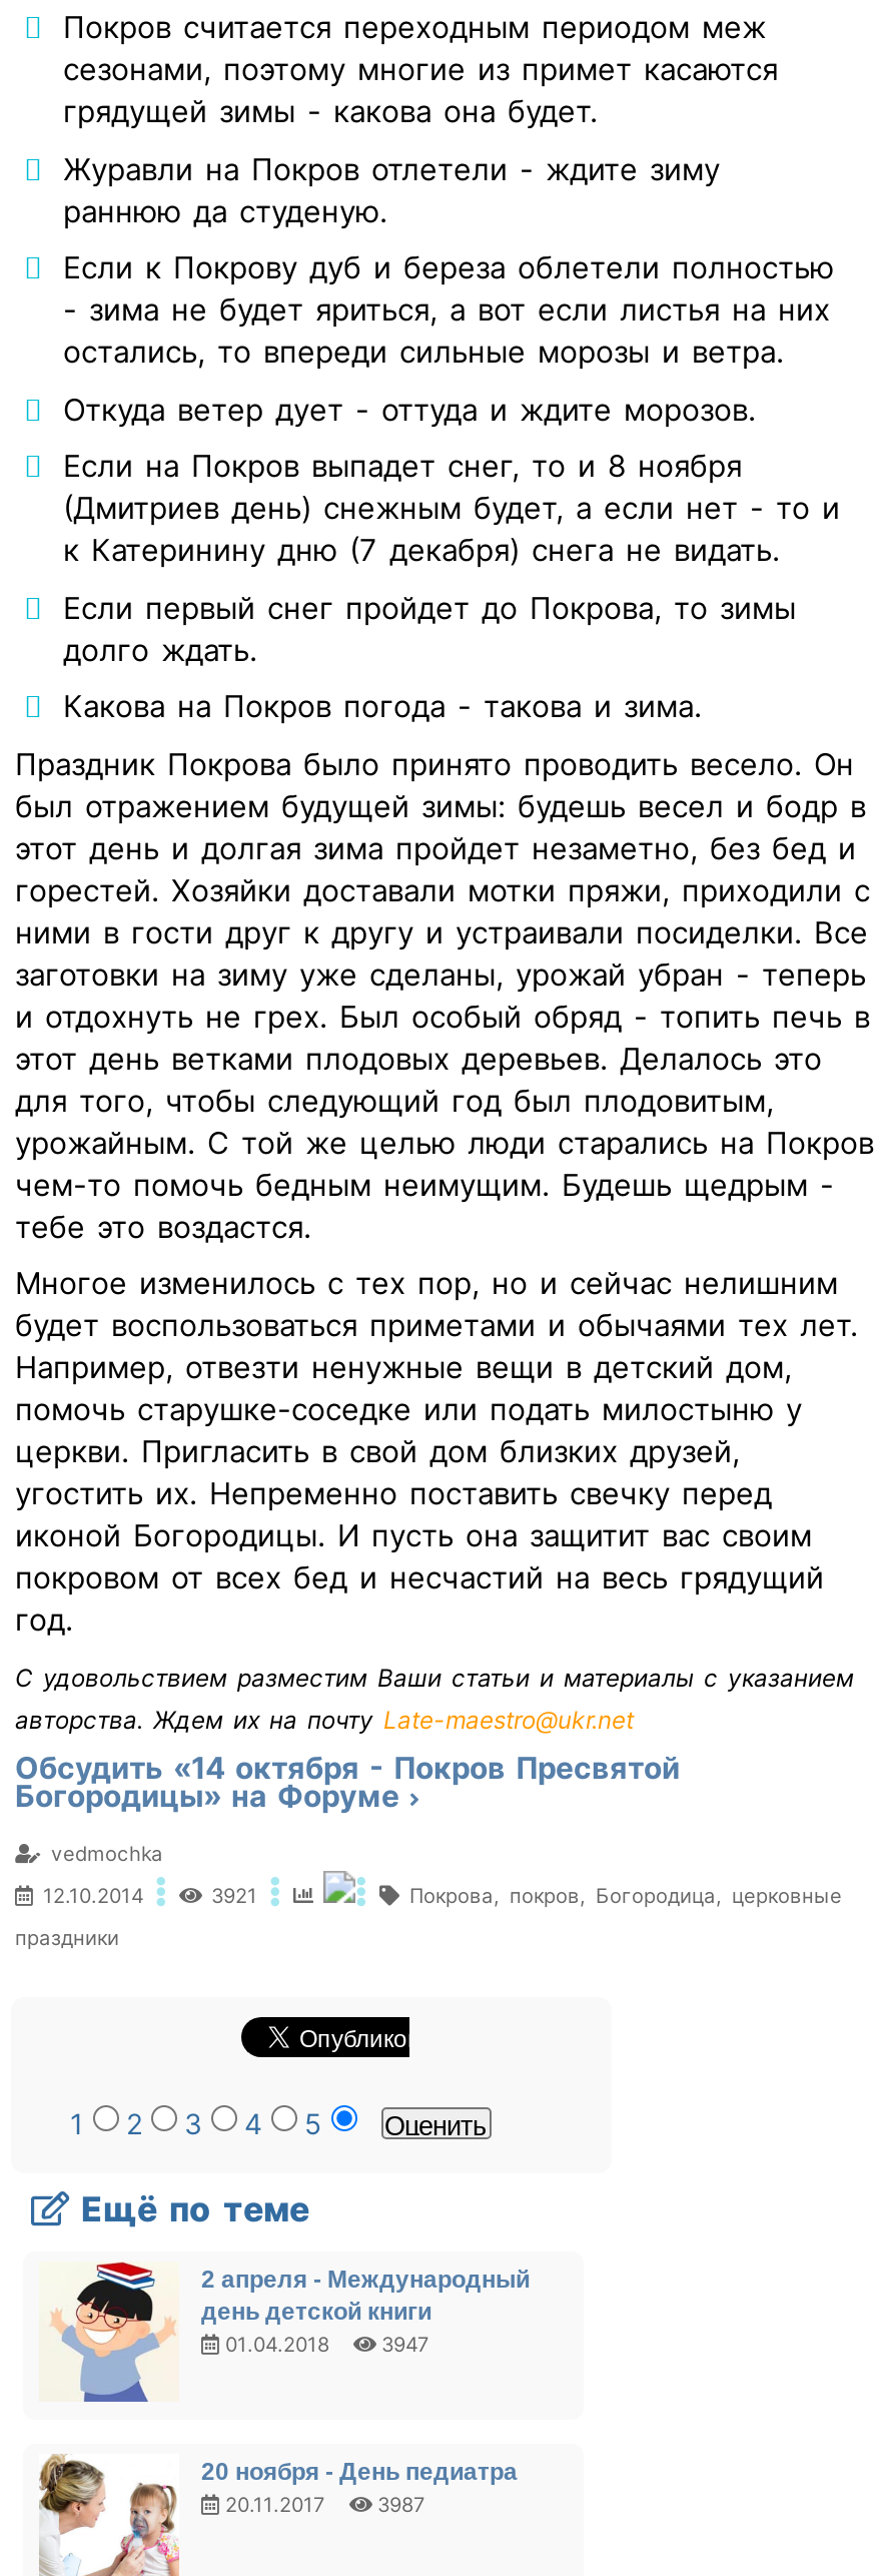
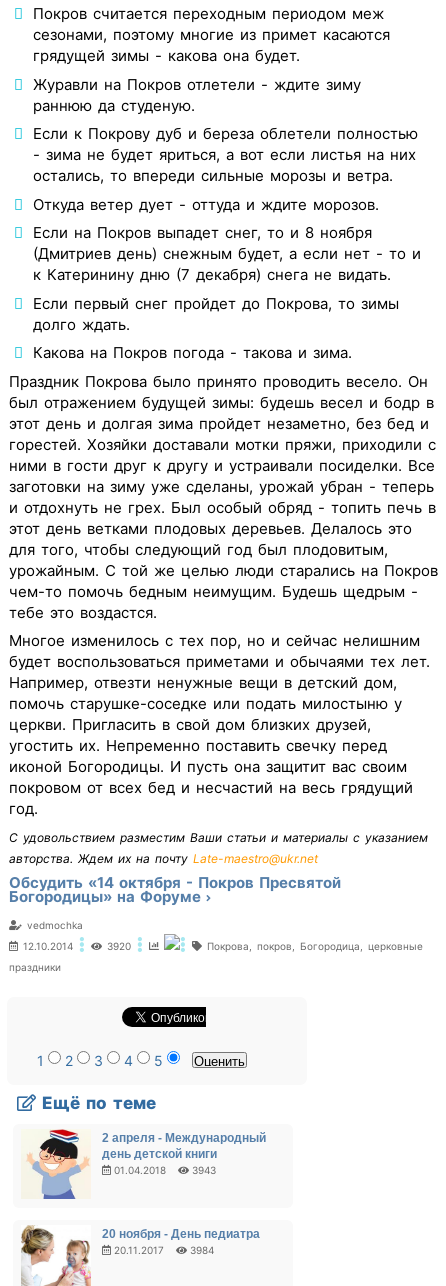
[201,1883,257,1907] 3921 -> [102,940,131,952] 3920
[219,2331,429,2355] 01.04.2018 3947 -> [111,1163,216,1175] 01.04.2018 3943
[219,2491,425,2515] 20.11.2017 3987 -> [111,1243,214,1255] 20.11.2017 3984

